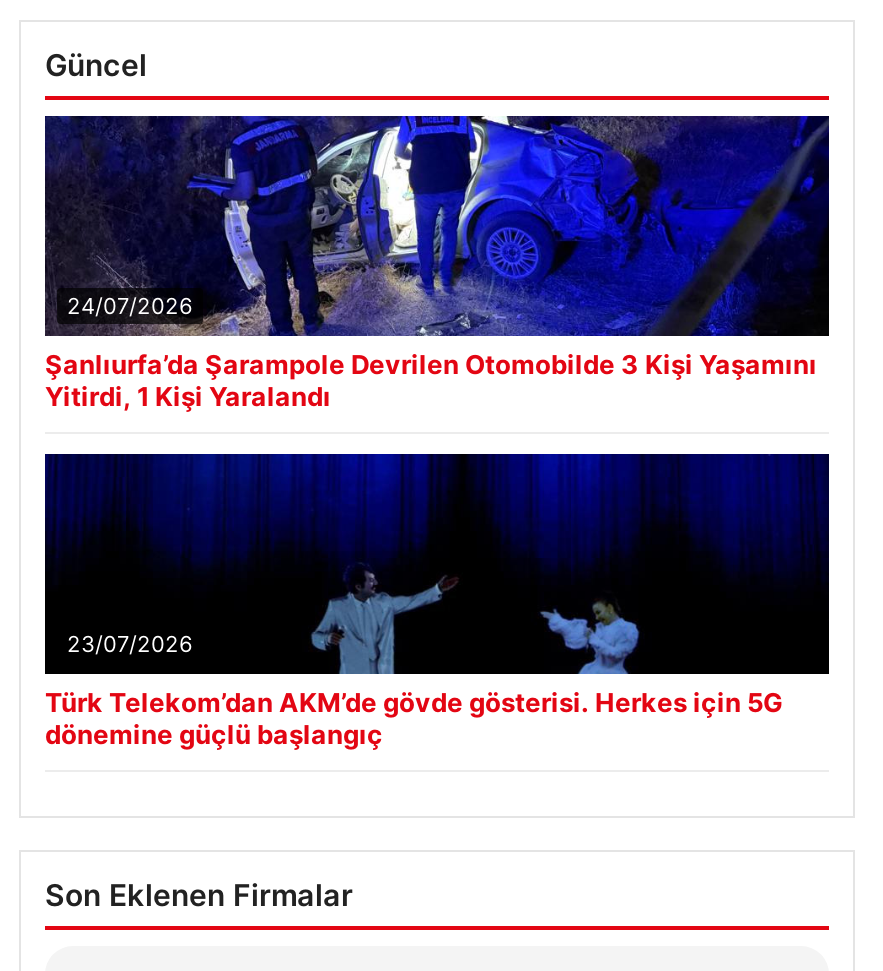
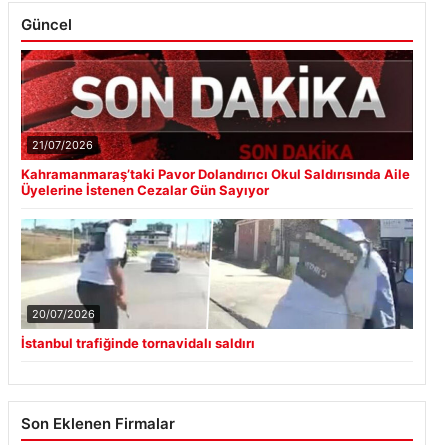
[43,95,829,331] [image] | 24/07/2026 -> [20,49,413,152] [image] | 21/07/2026
[45,347,817,411] Şanlıurfa’da Şarampole Devrilen Otomobilde 3 Kişi Yaşamını | Yitirdi, 1 Kişi Yaralandı -> [21,166,410,198] Kahramanmaraş’taki Pavor Dolandırıcı Okul Saldırısında Aile | Üyelerine İstenen Cezalar Gün Sayıyor
[43,451,829,675] [image] | 23/07/2026 -> [20,219,414,329] [image] | 20/07/2026
[45,685,783,749] Türk Telekom’dan AKM’de gövde gösterisi. Herkes için 5G | dönemine güçlü başlangıç -> [21,335,255,351] İstanbul trafiğinde tornavidalı saldırı

